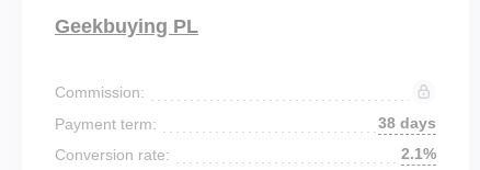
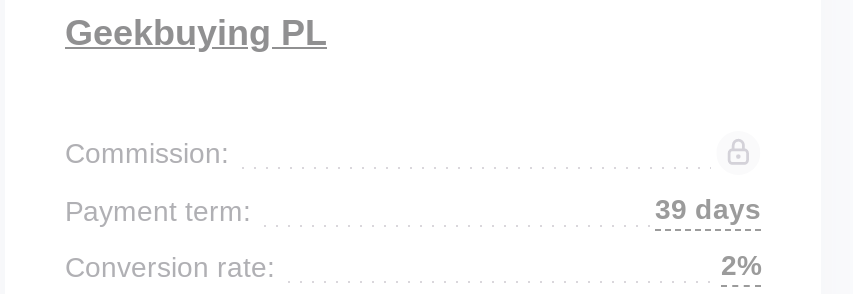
[378,114,436,132] 38 days -> [655,193,761,225] 39 days
[401,145,436,162] 2.1% -> [721,249,761,281] 2%

